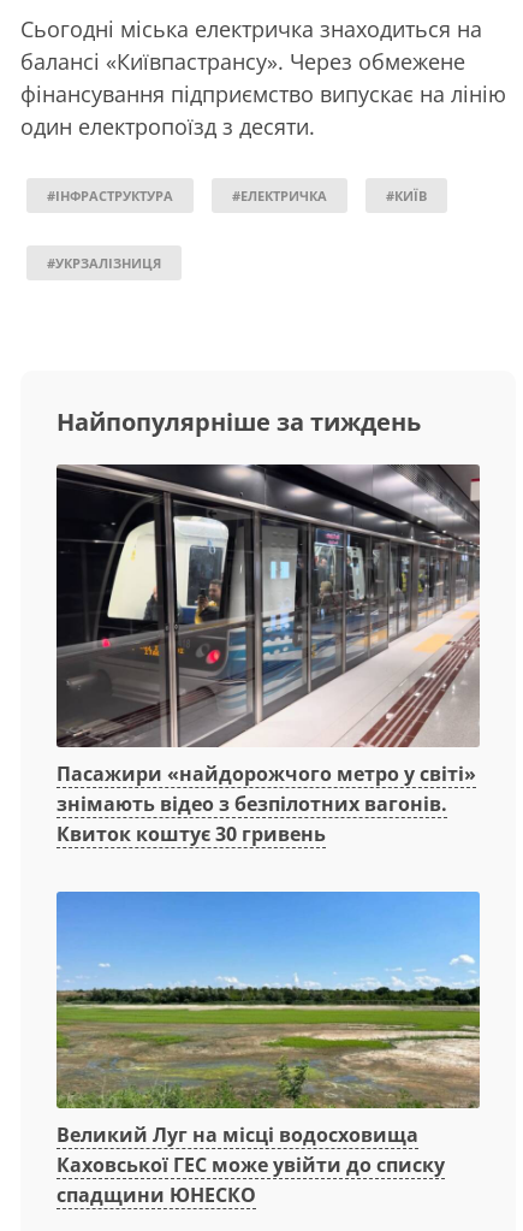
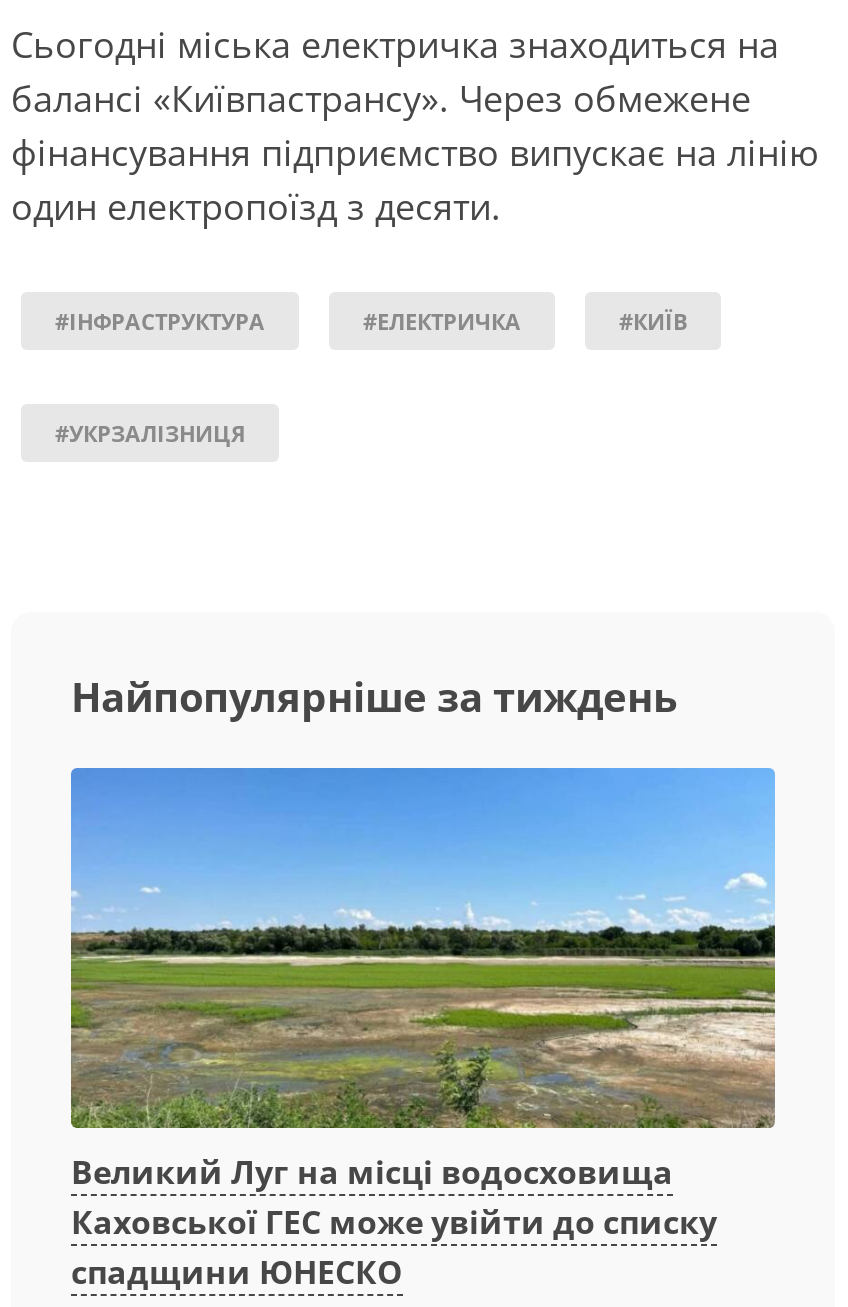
[55,463,481,847] [image] | Пасажири «найдорожчого метро у світі» | знімають відео з безпілотних вагонів. | Квиток коштує 30 гривень -> none

